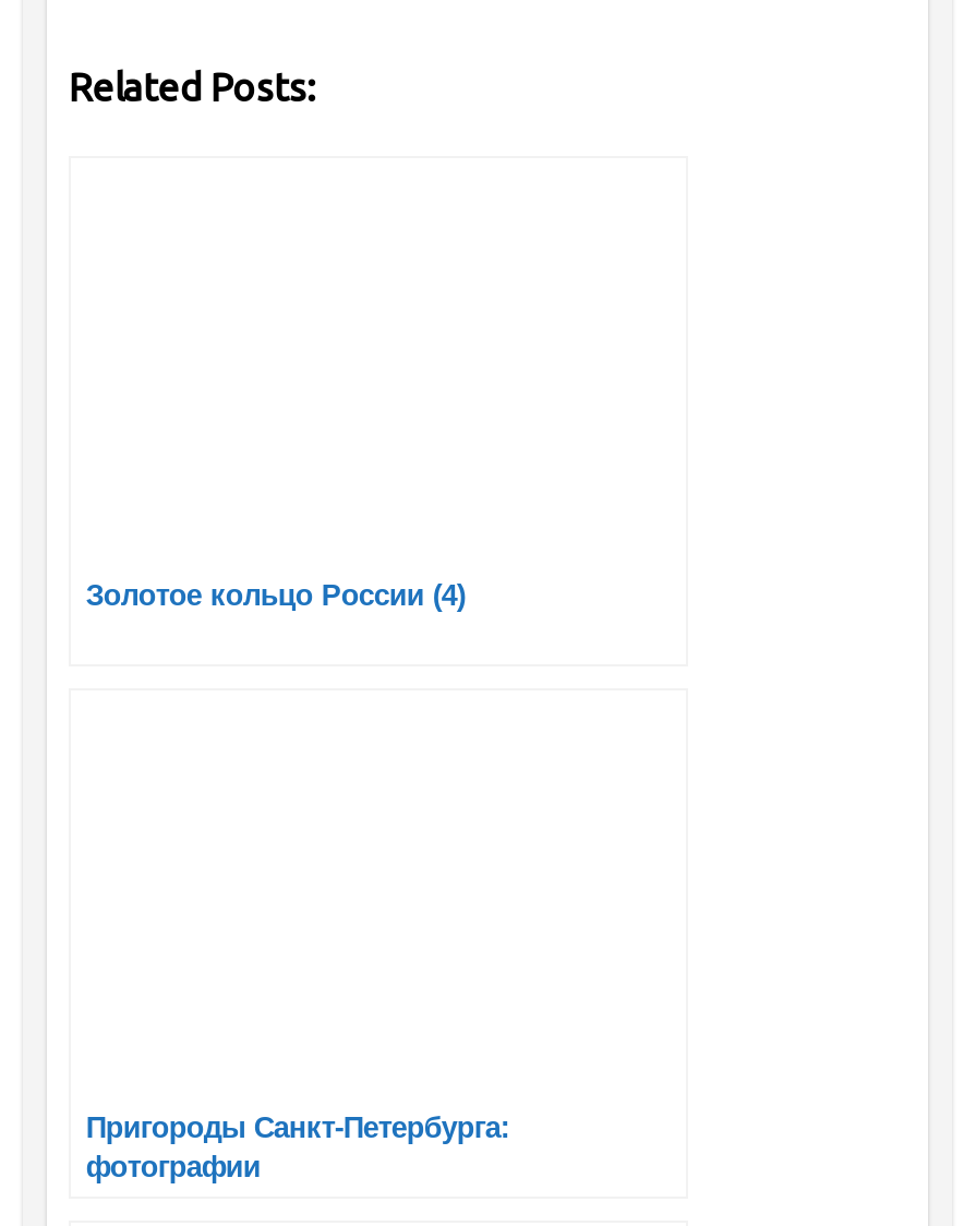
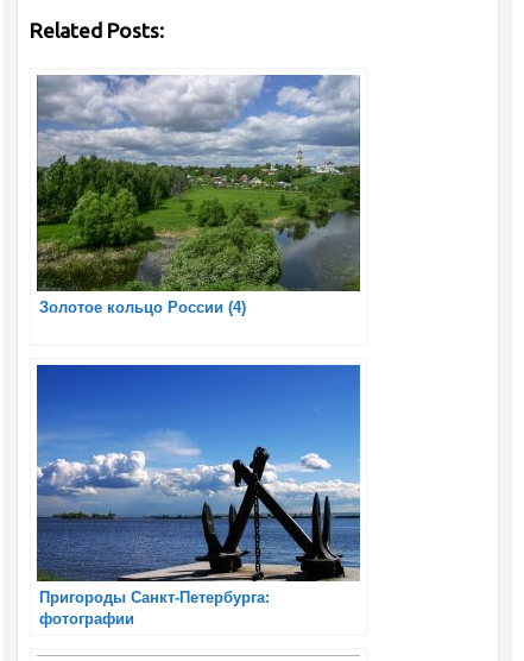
none -> [36,74,361,292] [image]
none -> [36,364,361,583] [image]

